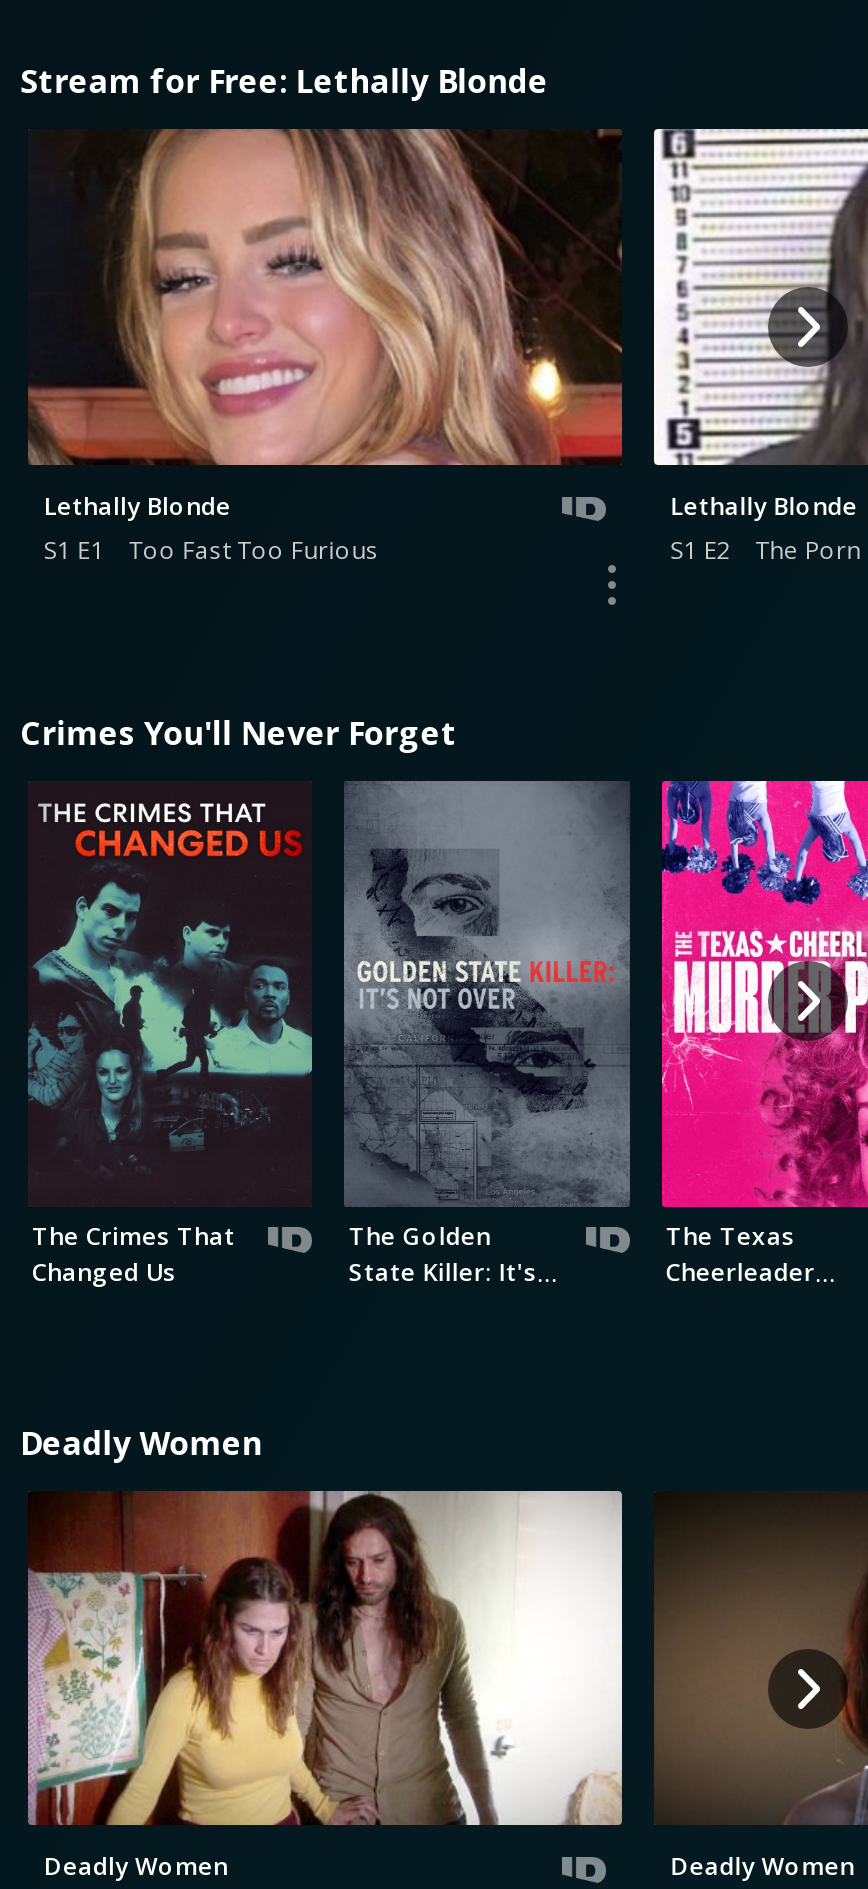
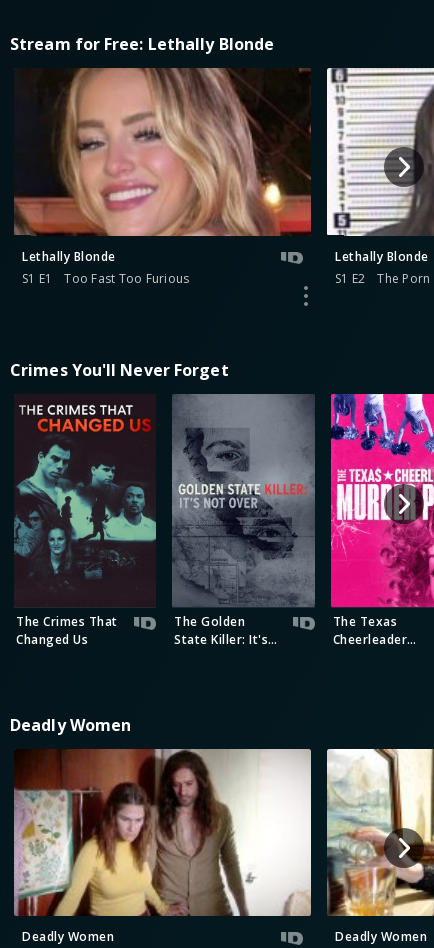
[654,1491,862,1825] [image] -> [326,748,431,917] [image]

